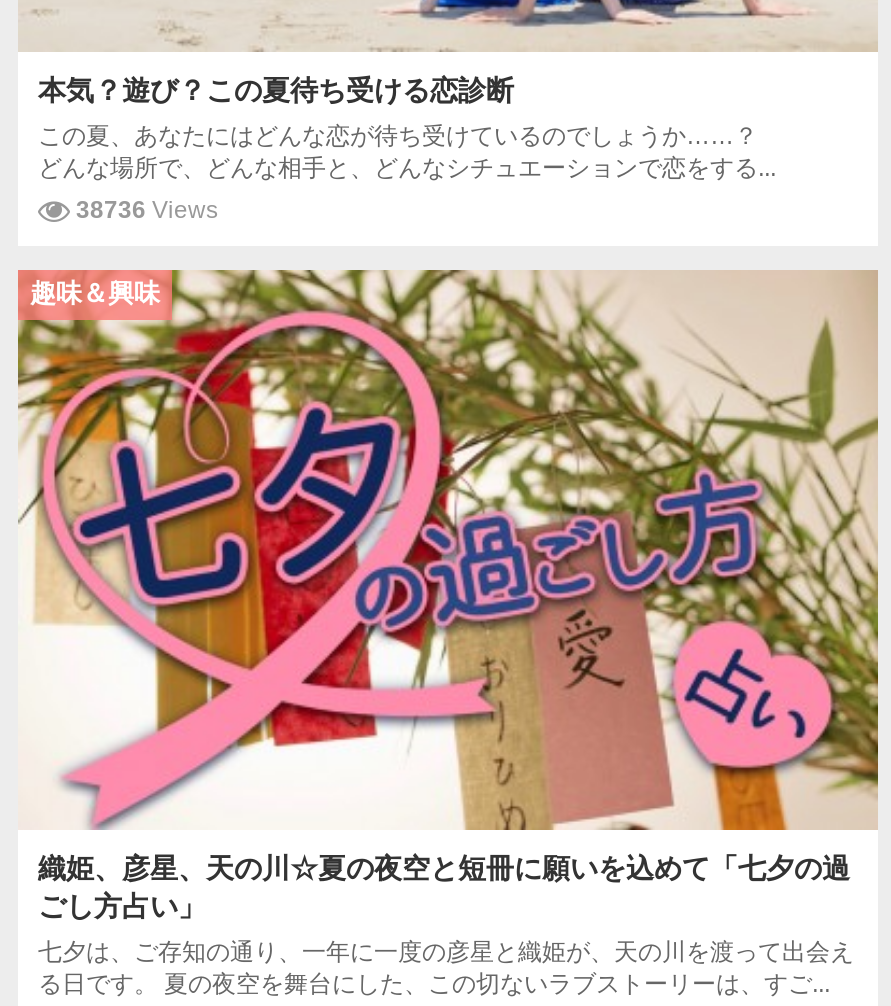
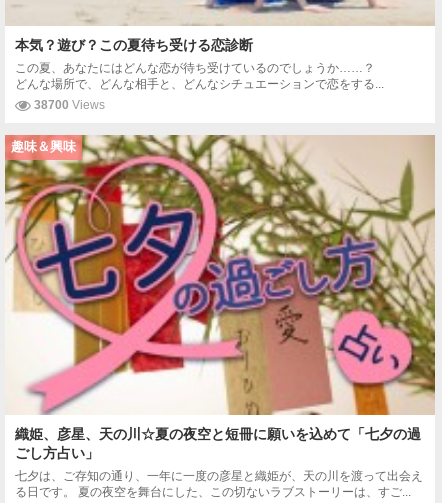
[76,196,218,224] 38736 Views -> [34,98,105,112] 38700 Views

